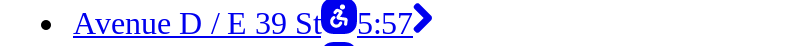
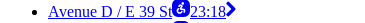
[73,6,413,40] Avenue D / E 39 St 5:57 -> [48,3,226,20] Avenue D / E 39 St 23:18

